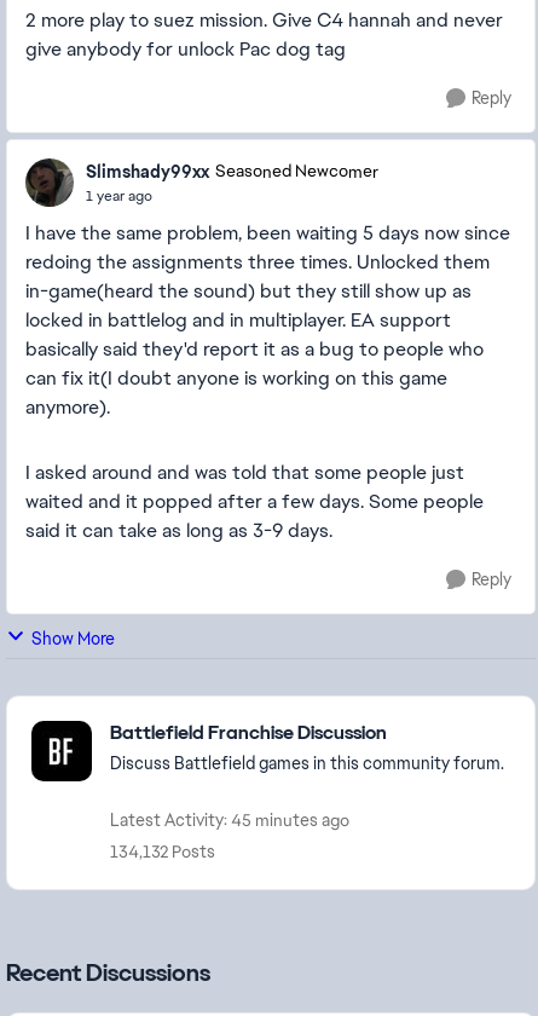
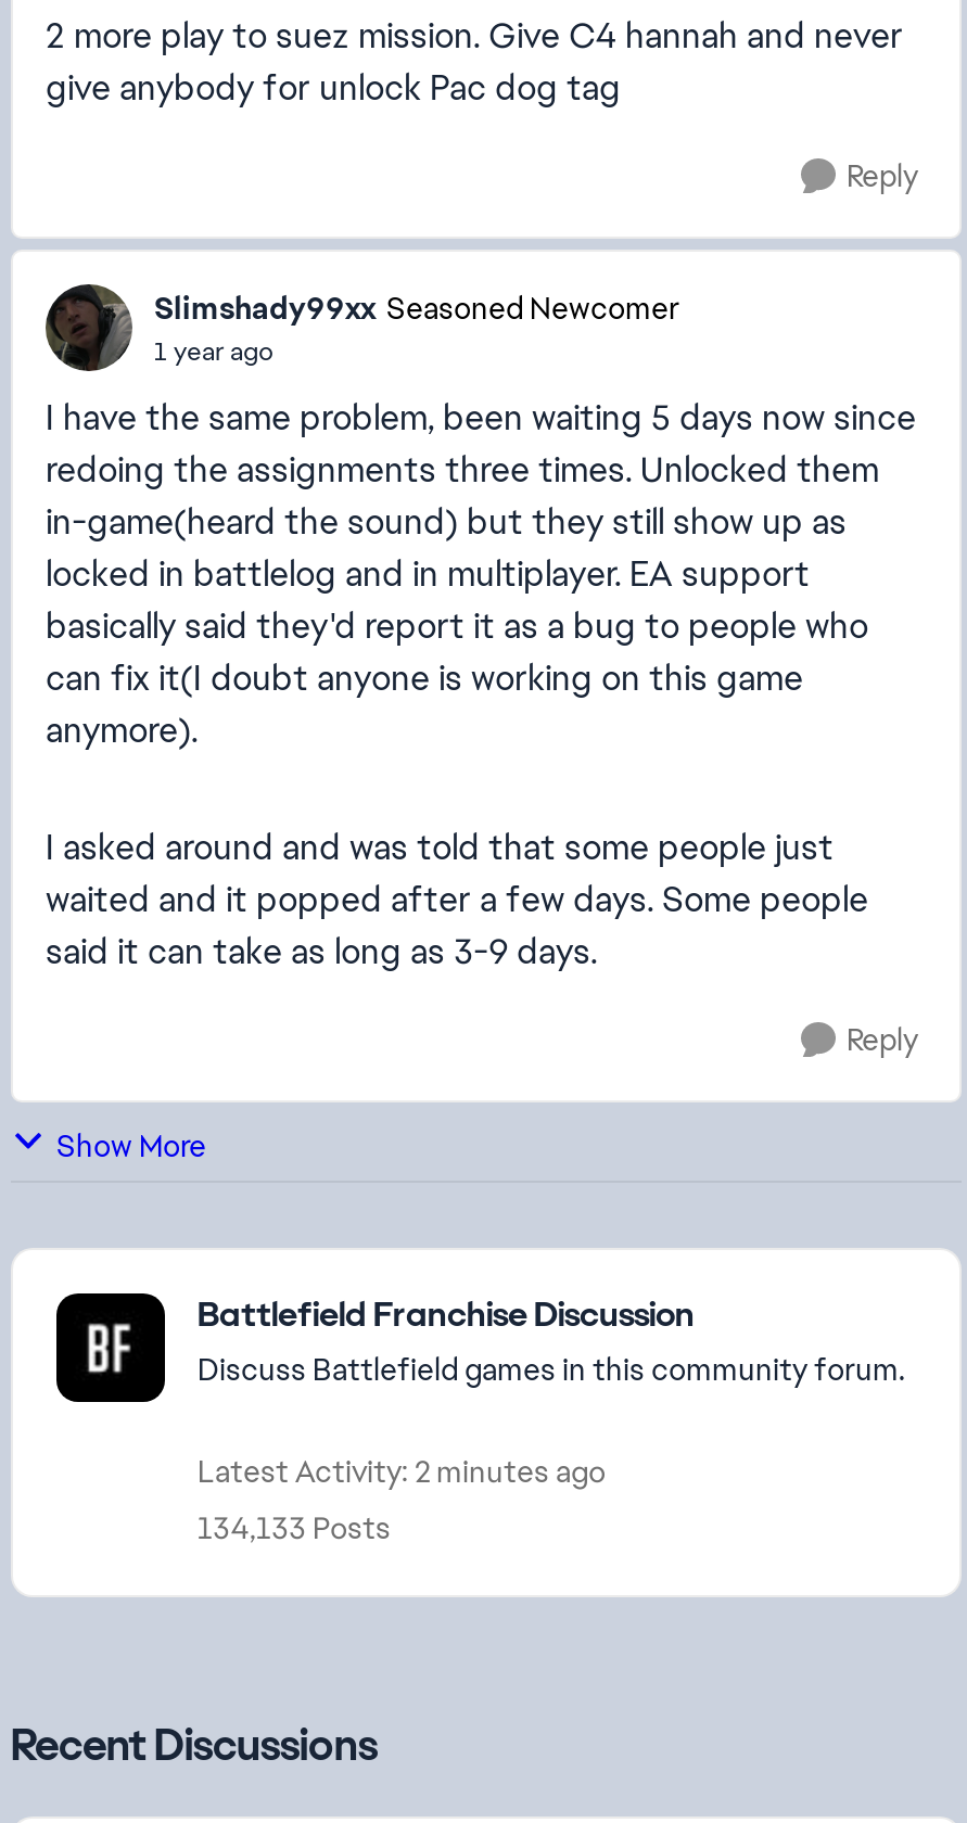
[110,809,349,831] Latest Activity: 45 minutes ago -> [198,1452,606,1491] Latest Activity: 2 minutes ago
[110,841,215,862] 134,132 Posts -> [198,1508,391,1547] 134,133 Posts

